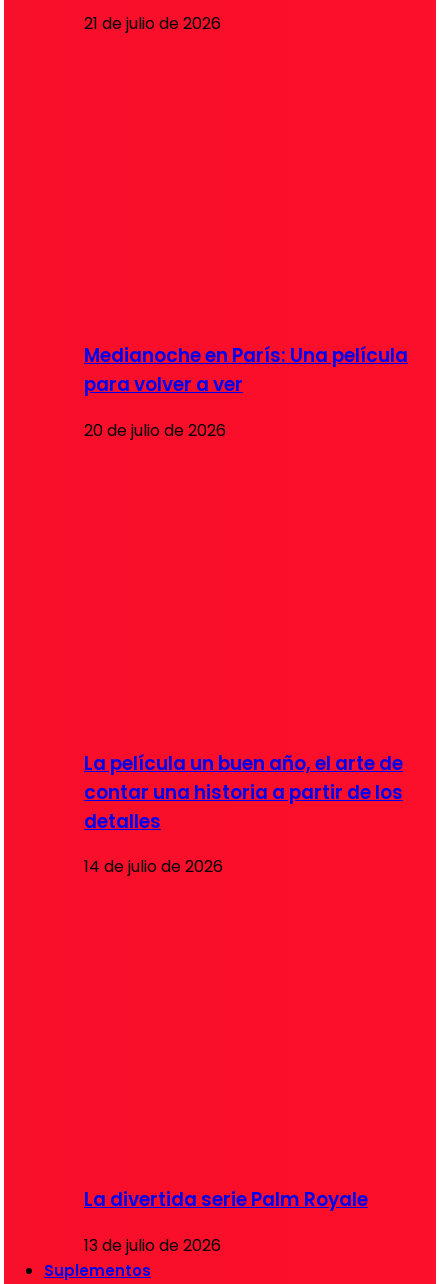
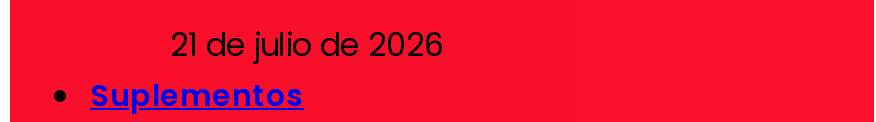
[84,342,408,442] Medianoche en París: Una película | para volver a ver | 20 de julio de 2026 -> none
[84,750,403,878] La película un buen año, el arte de | contar una historia a partir de los | detalles | 14 de julio de 2026 -> none
[84,1186,368,1257] La divertida serie Palm Royale | 13 de julio de 2026 -> none

